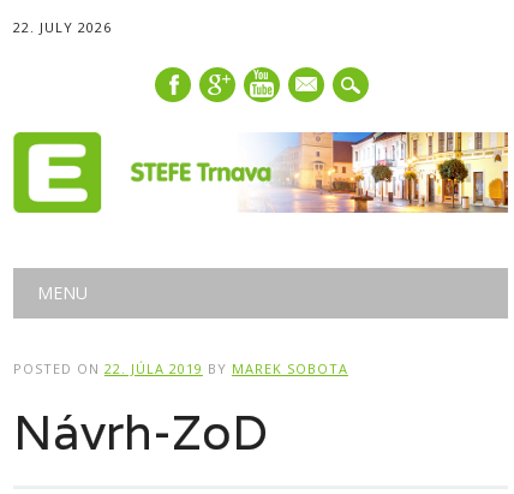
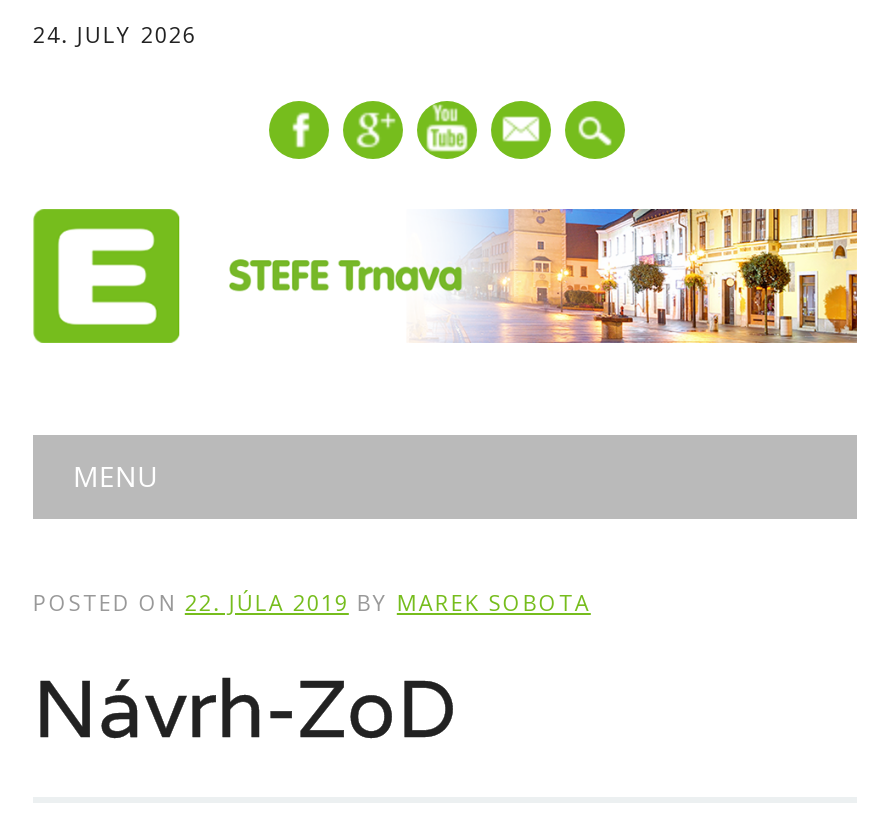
[13,18,112,36] 22. JULY 2026 -> [33,19,197,49] 24. JULY 2026

